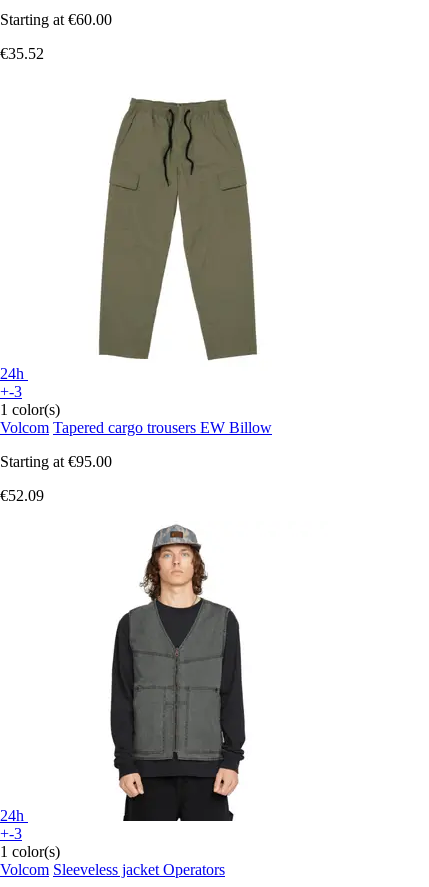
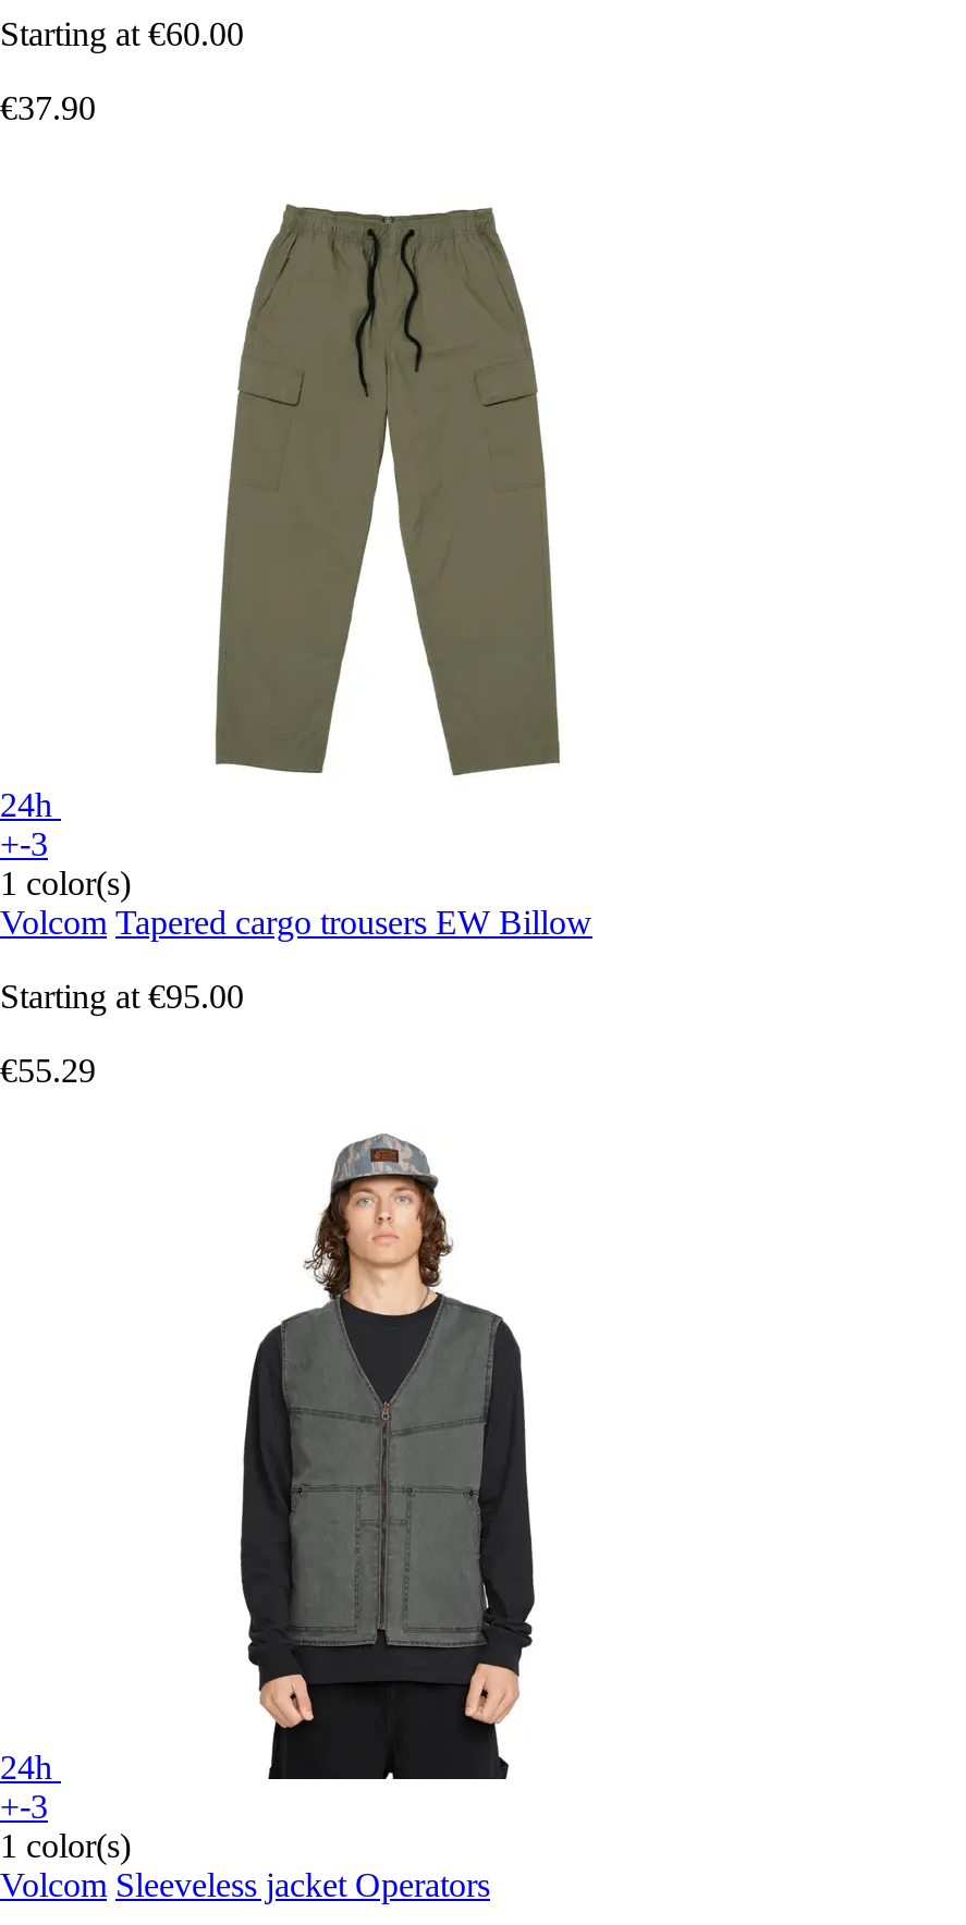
[0,45,44,62] €35.52 -> [0,89,96,126] €37.90
[0,487,44,504] €52.09 -> [0,1051,96,1088] €55.29

